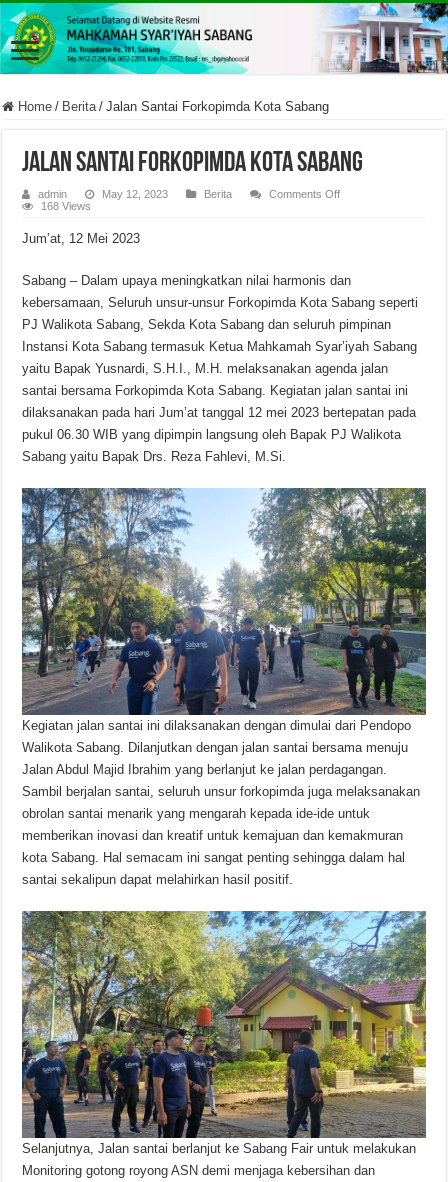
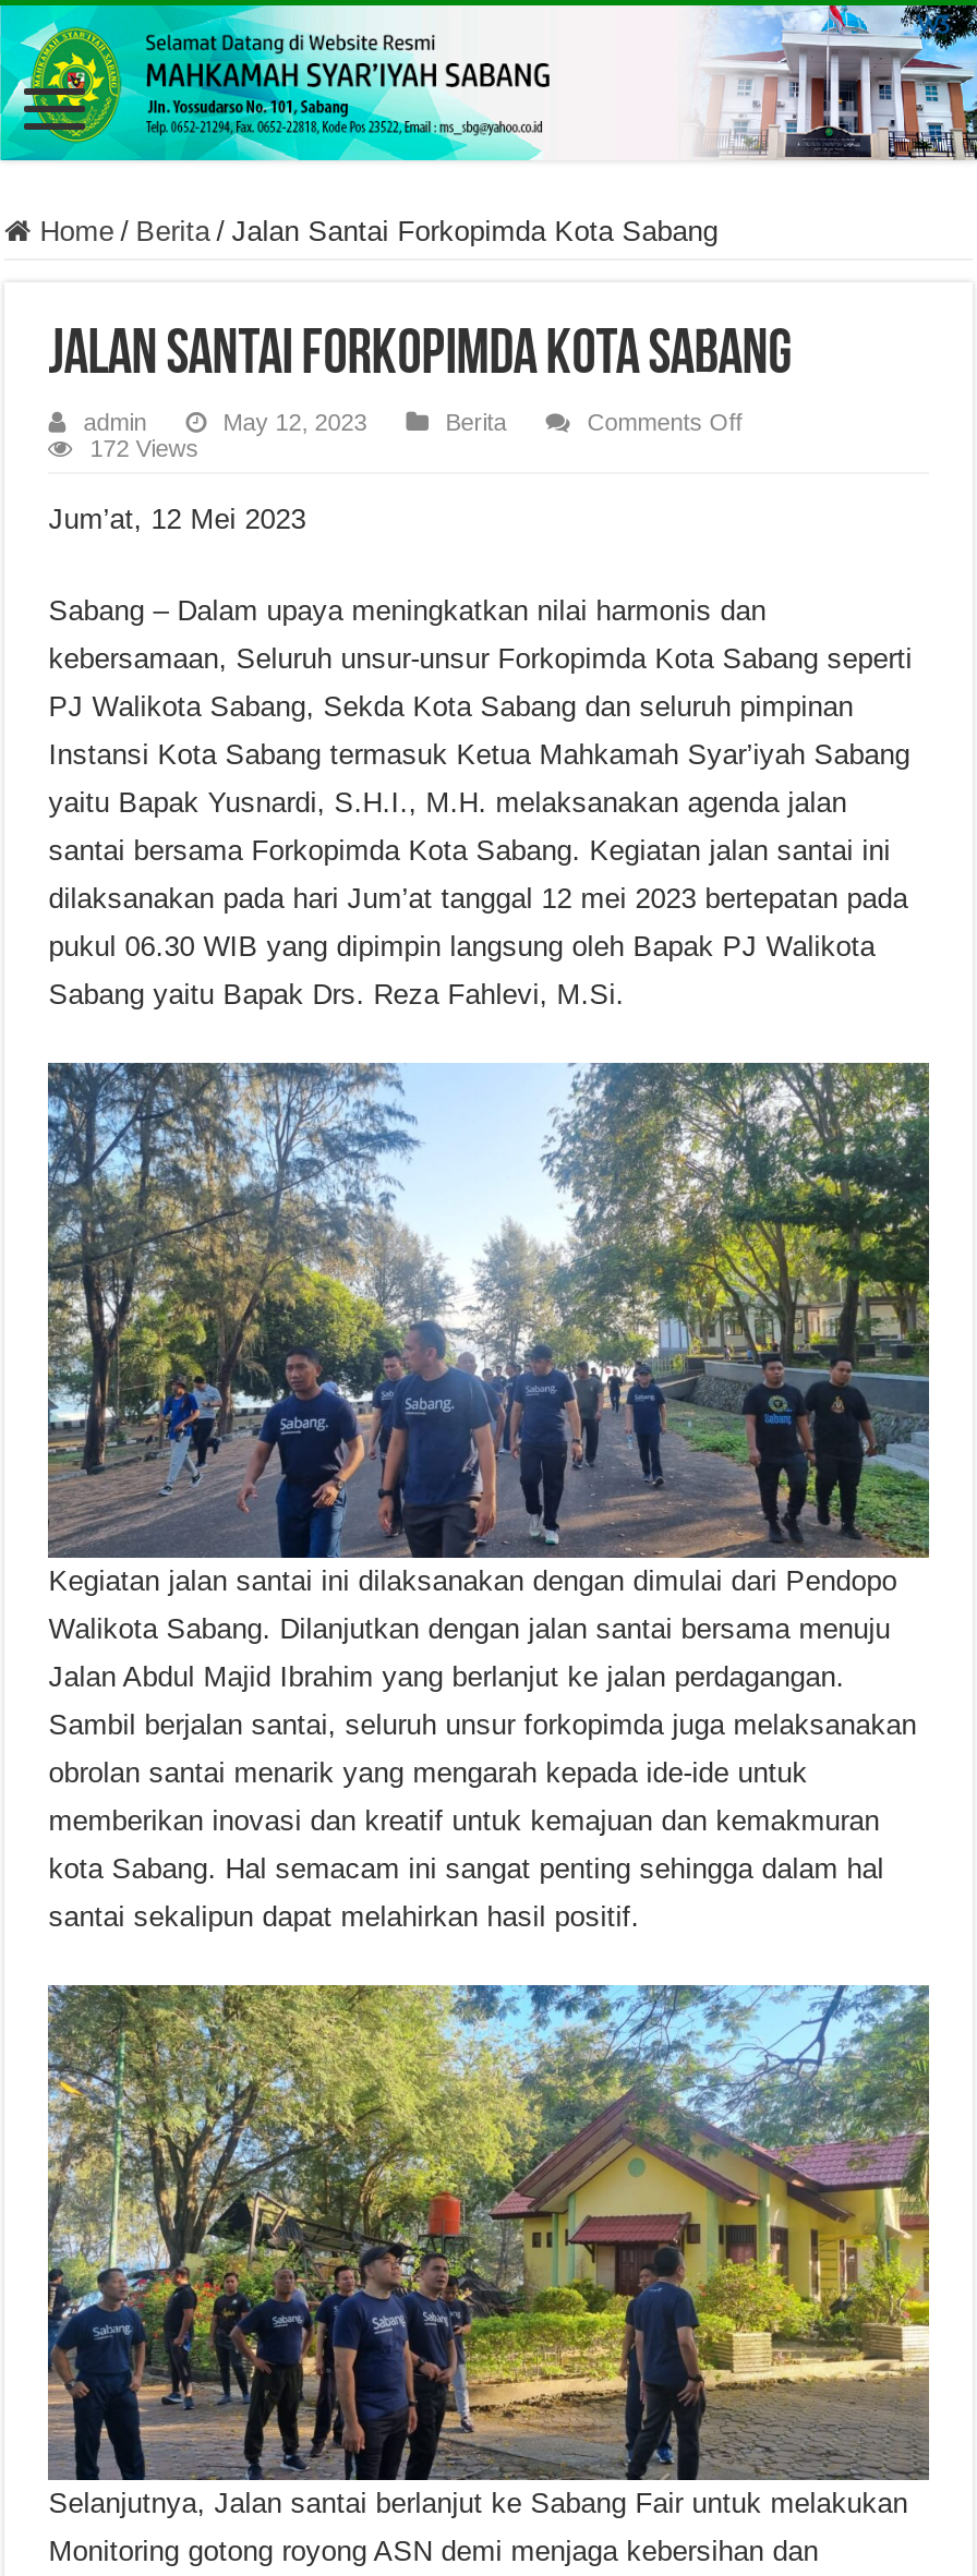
[41,200,91,212] 168 Views -> [90,434,199,460] 172 Views

